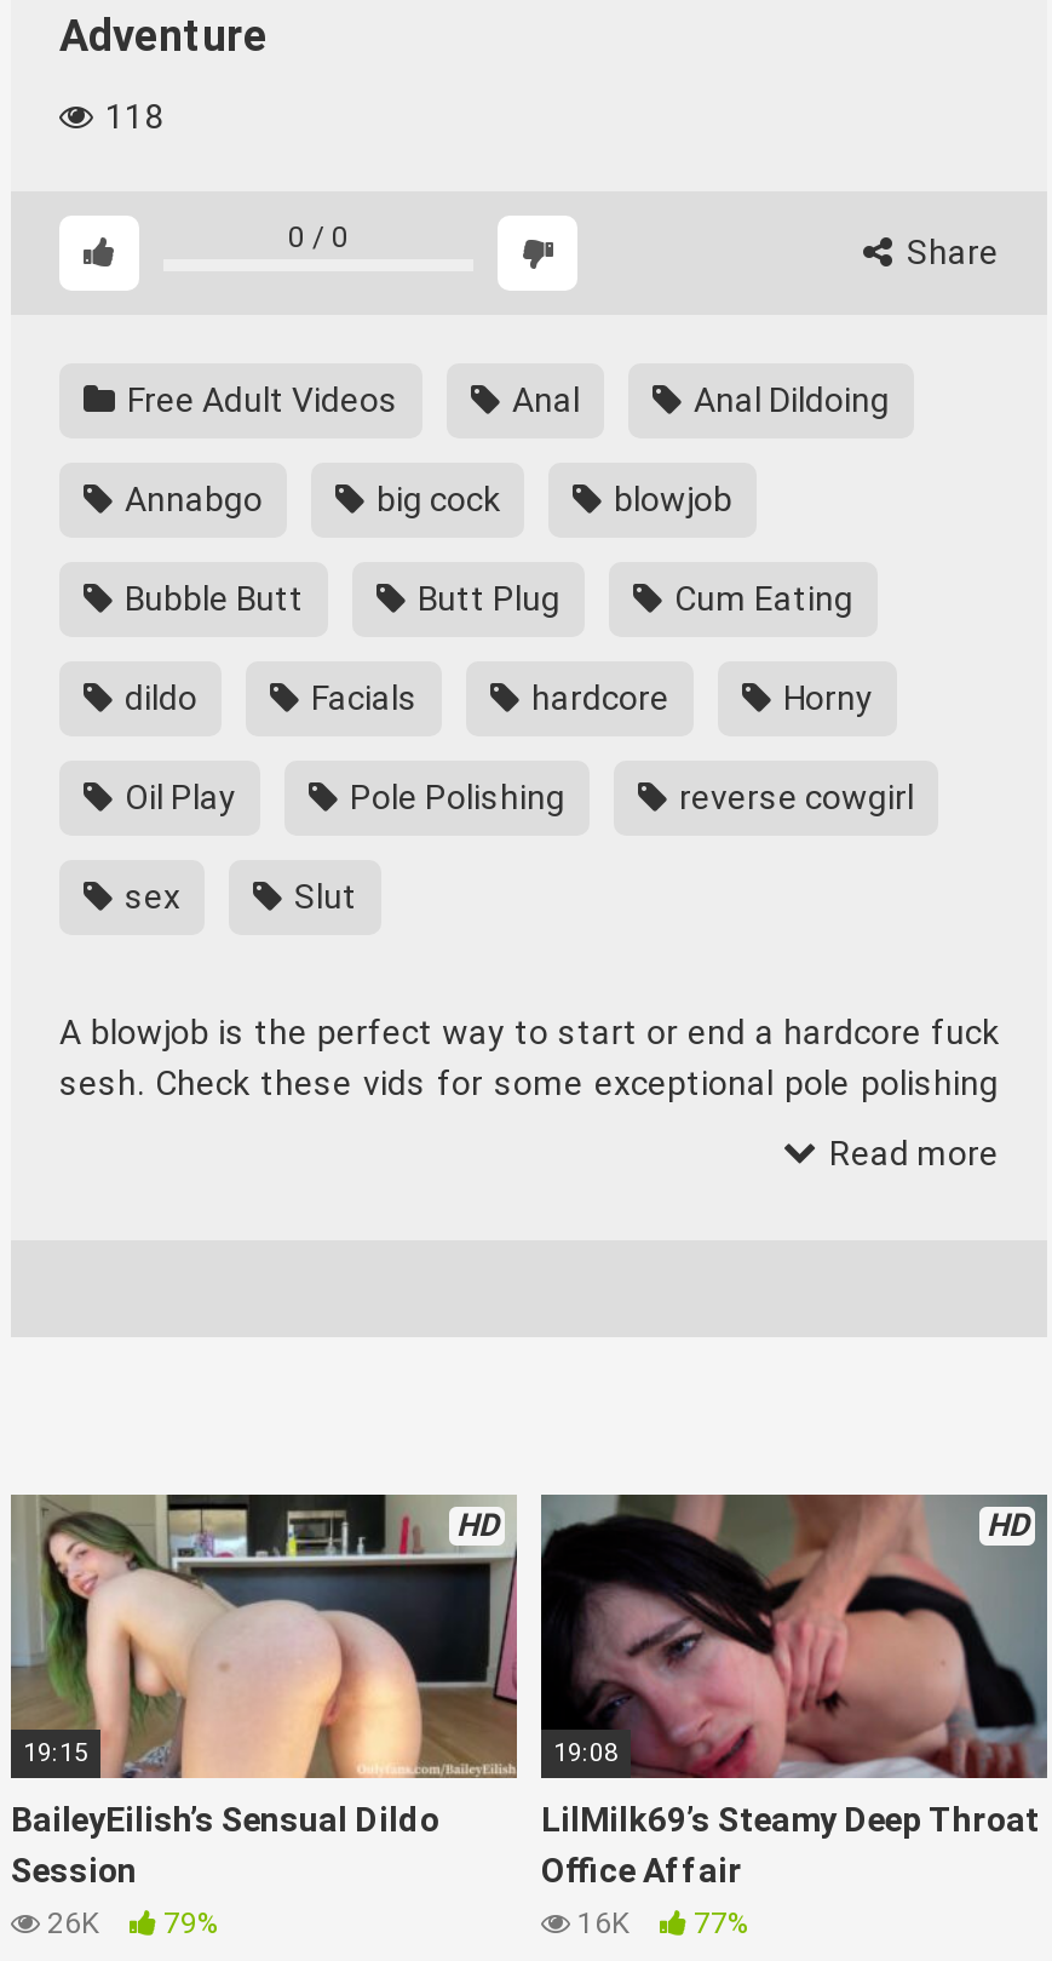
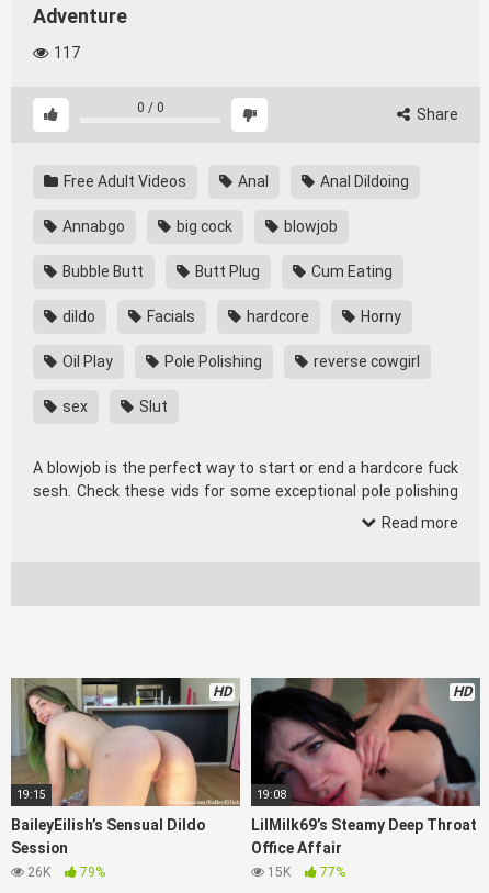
[98,96,163,135] 118 -> [50,44,80,61] 117
[570,1907,749,1941] 16K 77% -> [264,865,345,880] 15K 77%

